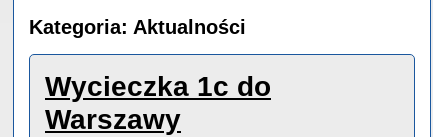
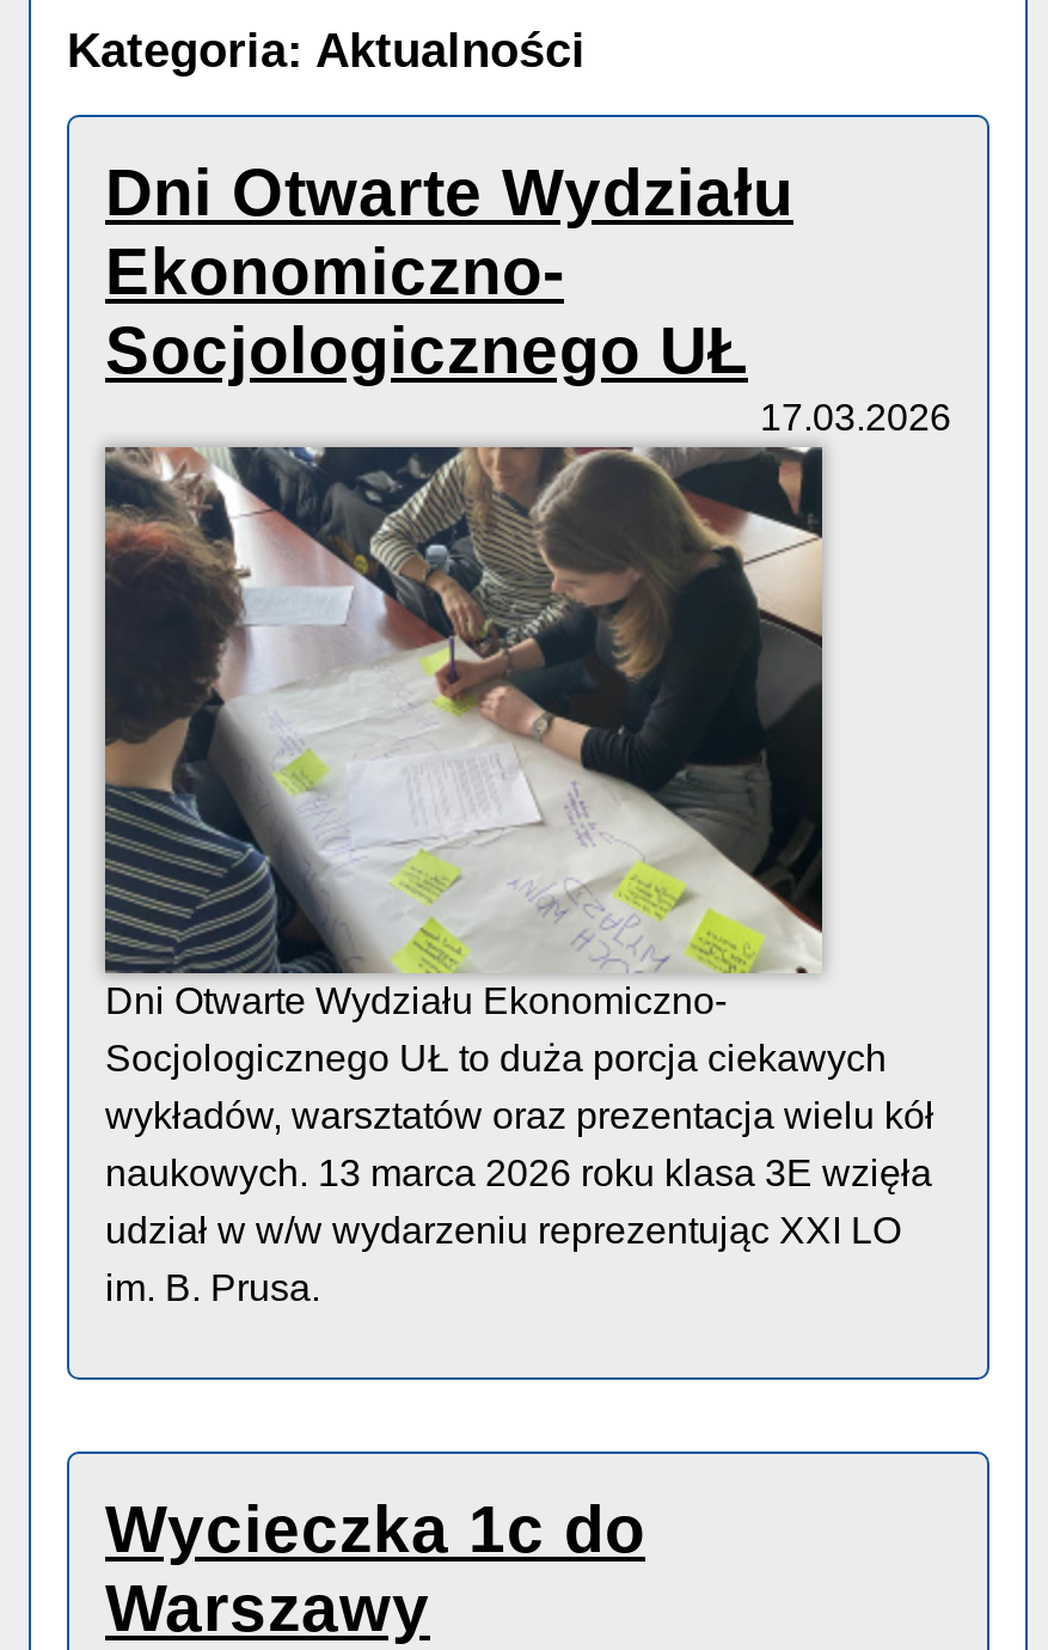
none -> [100,442,934,1308] [image] | Dni Otwarte Wydziału Ekonomiczno- | Socjologicznego UŁ to duża porcja ciekawych | wykładów, warsztatów oraz prezentacja wielu kół | naukowych. 13 marca 2026 roku klasa 3E wzięła | udział w w/w wydarzeniu reprezentując XXI LO | im. B. Prusa.
none -> [105,155,951,437] Dni Otwarte Wydziału | Ekonomiczno- | Socjologicznego UŁ | 17.03.2026

